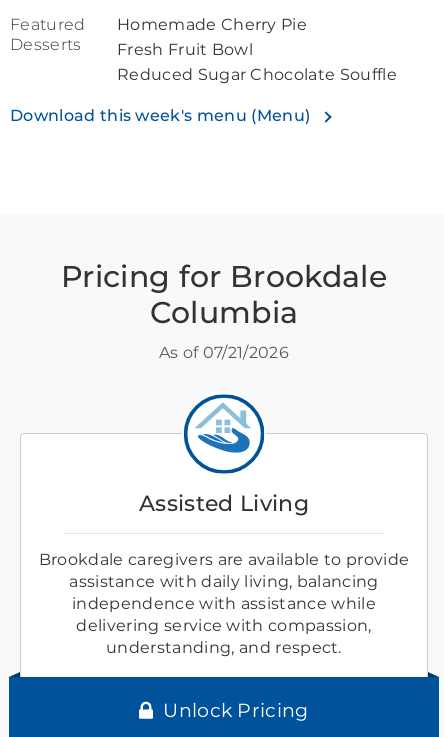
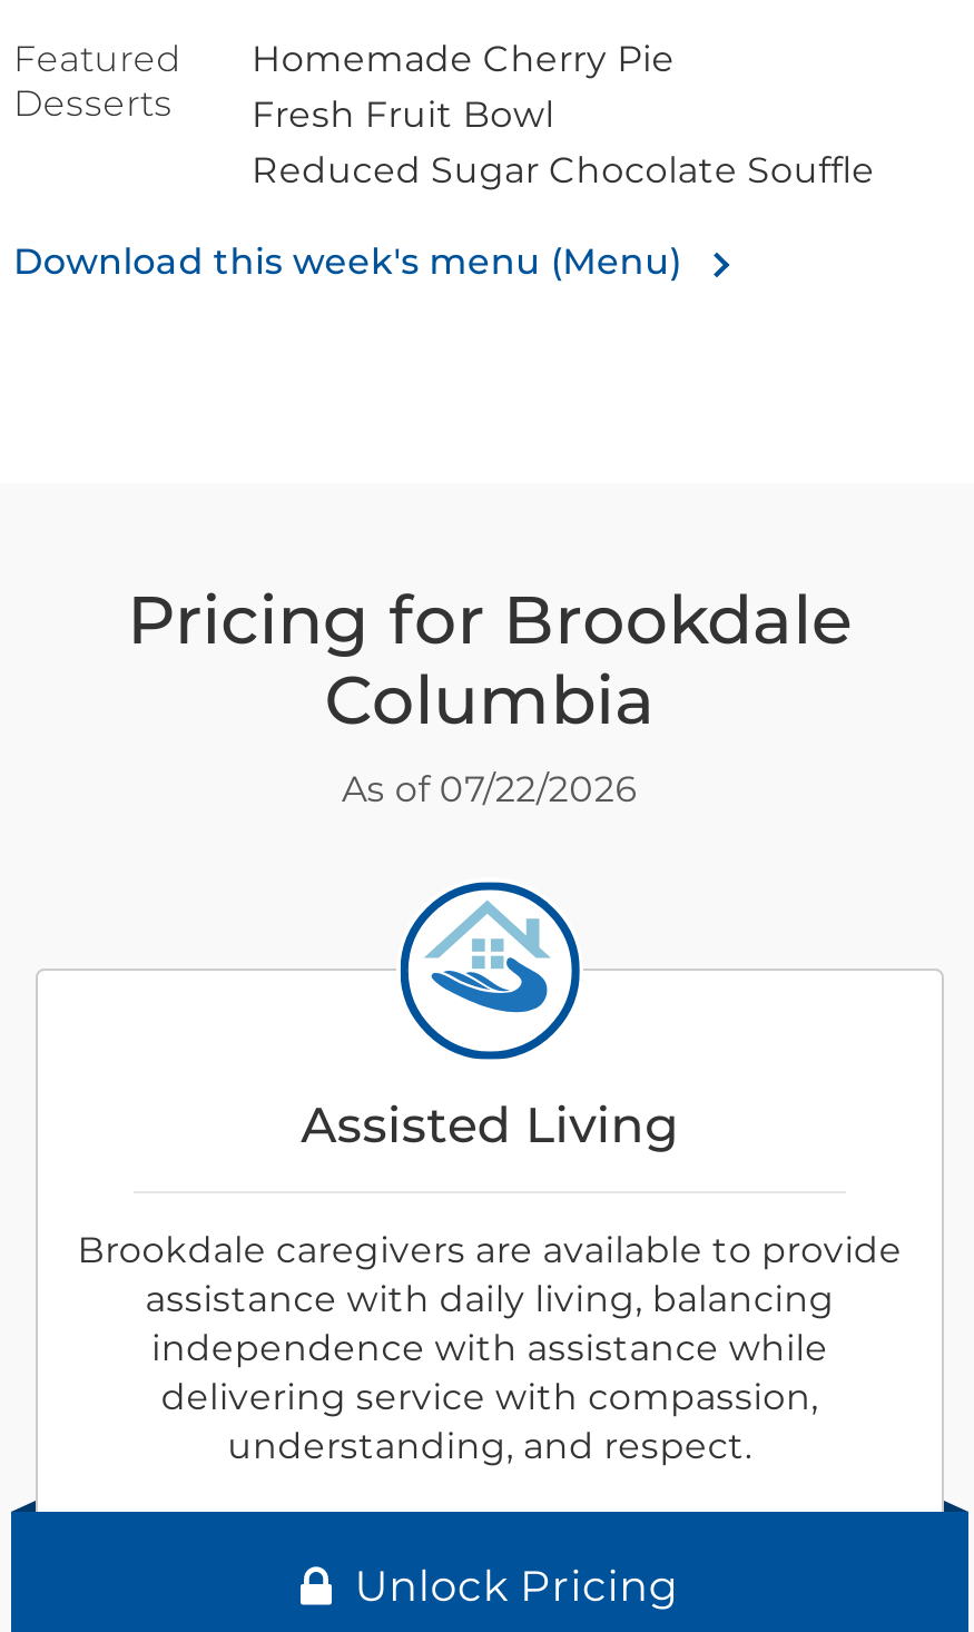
[159,343,289,362] As of 07/21/2026 -> [342,769,638,811] As of 07/22/2026

